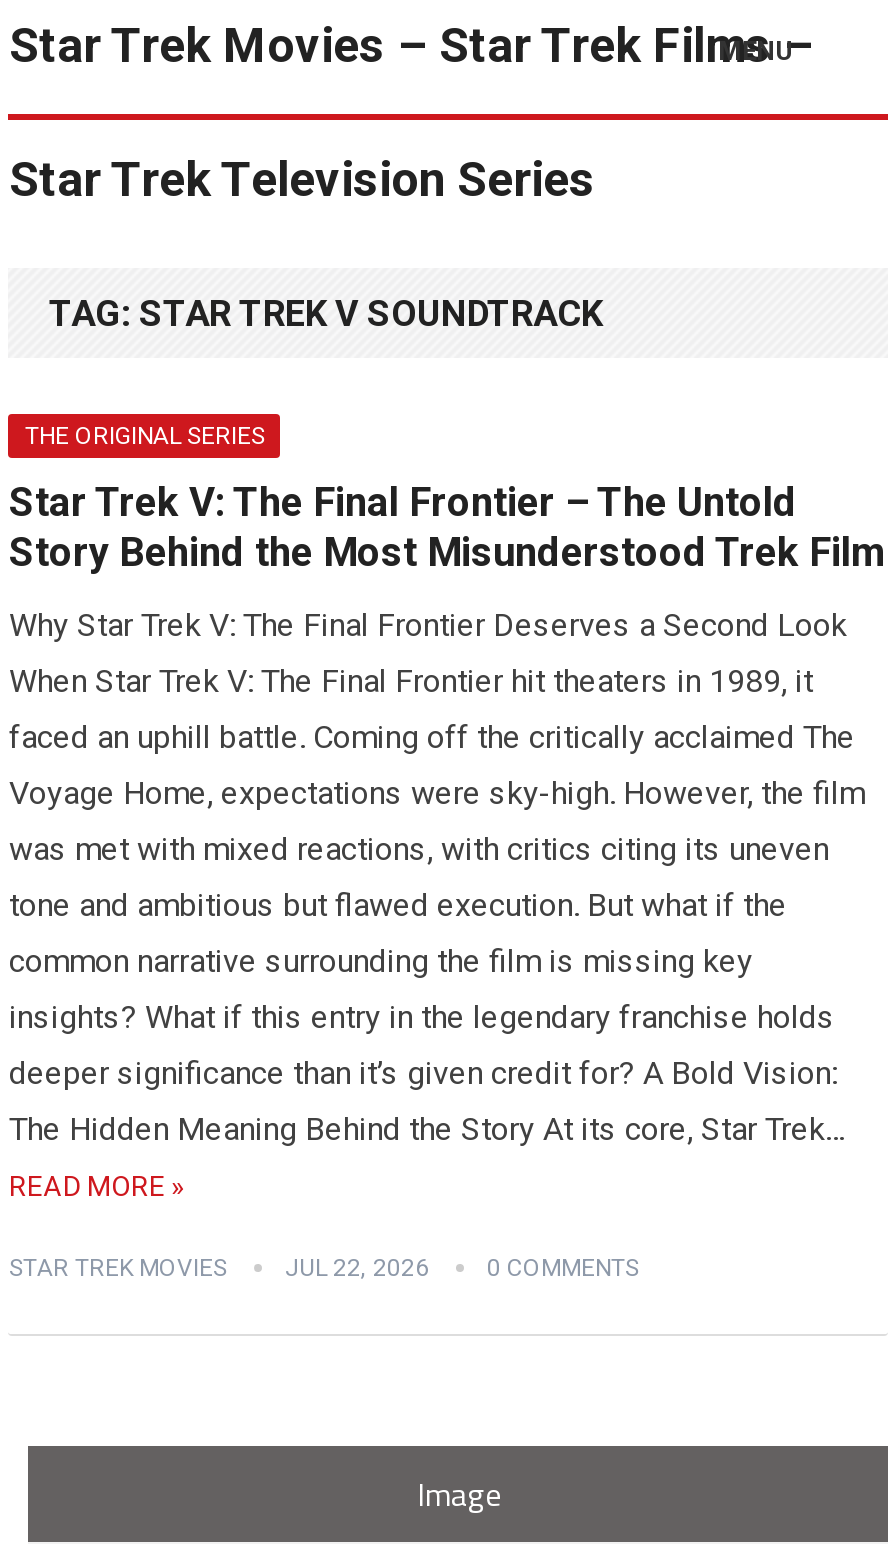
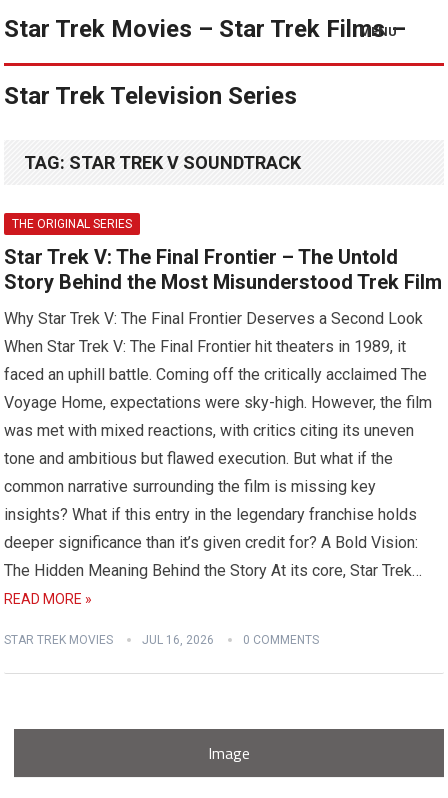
[285,1254,429,1282] JUL 22, 2026 -> [142,633,214,647] JUL 16, 2026

